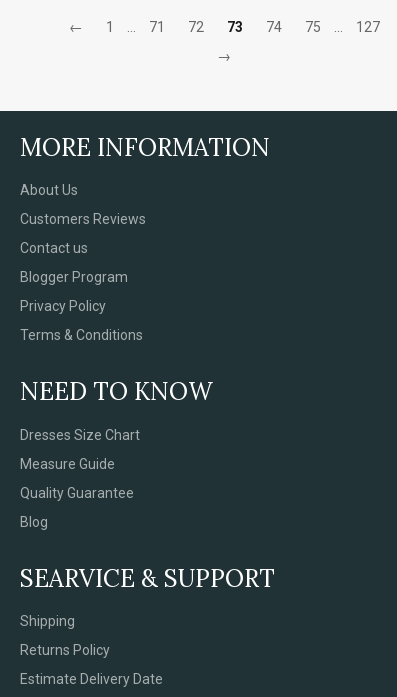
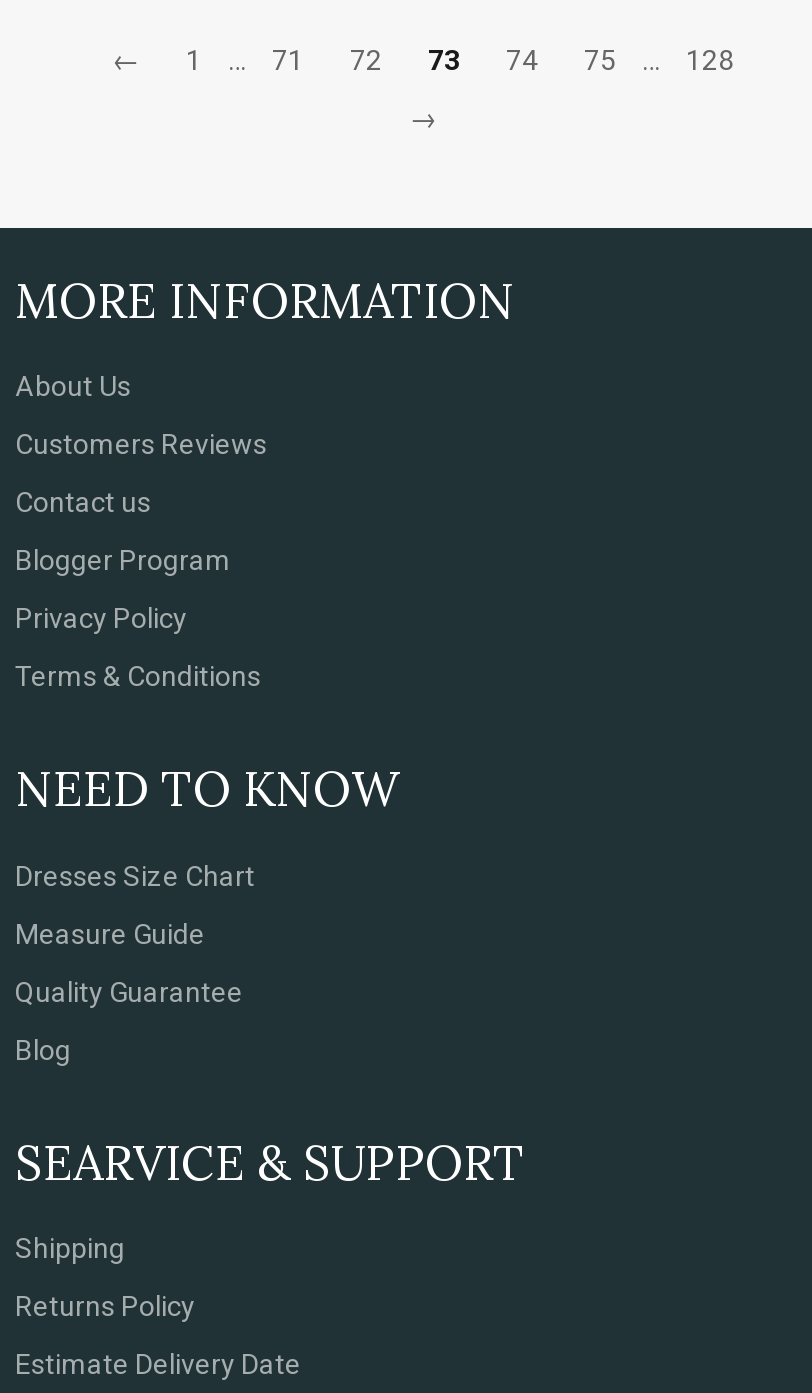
[355,19,379,35] 127 -> [686,45,734,77] 128

